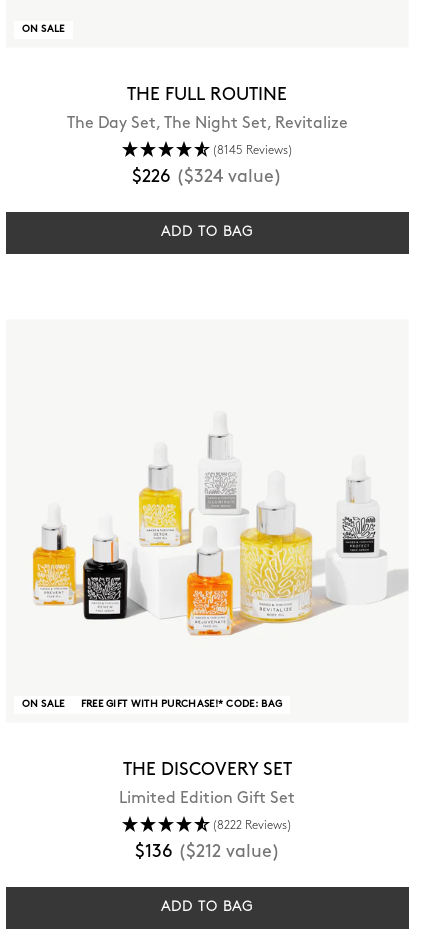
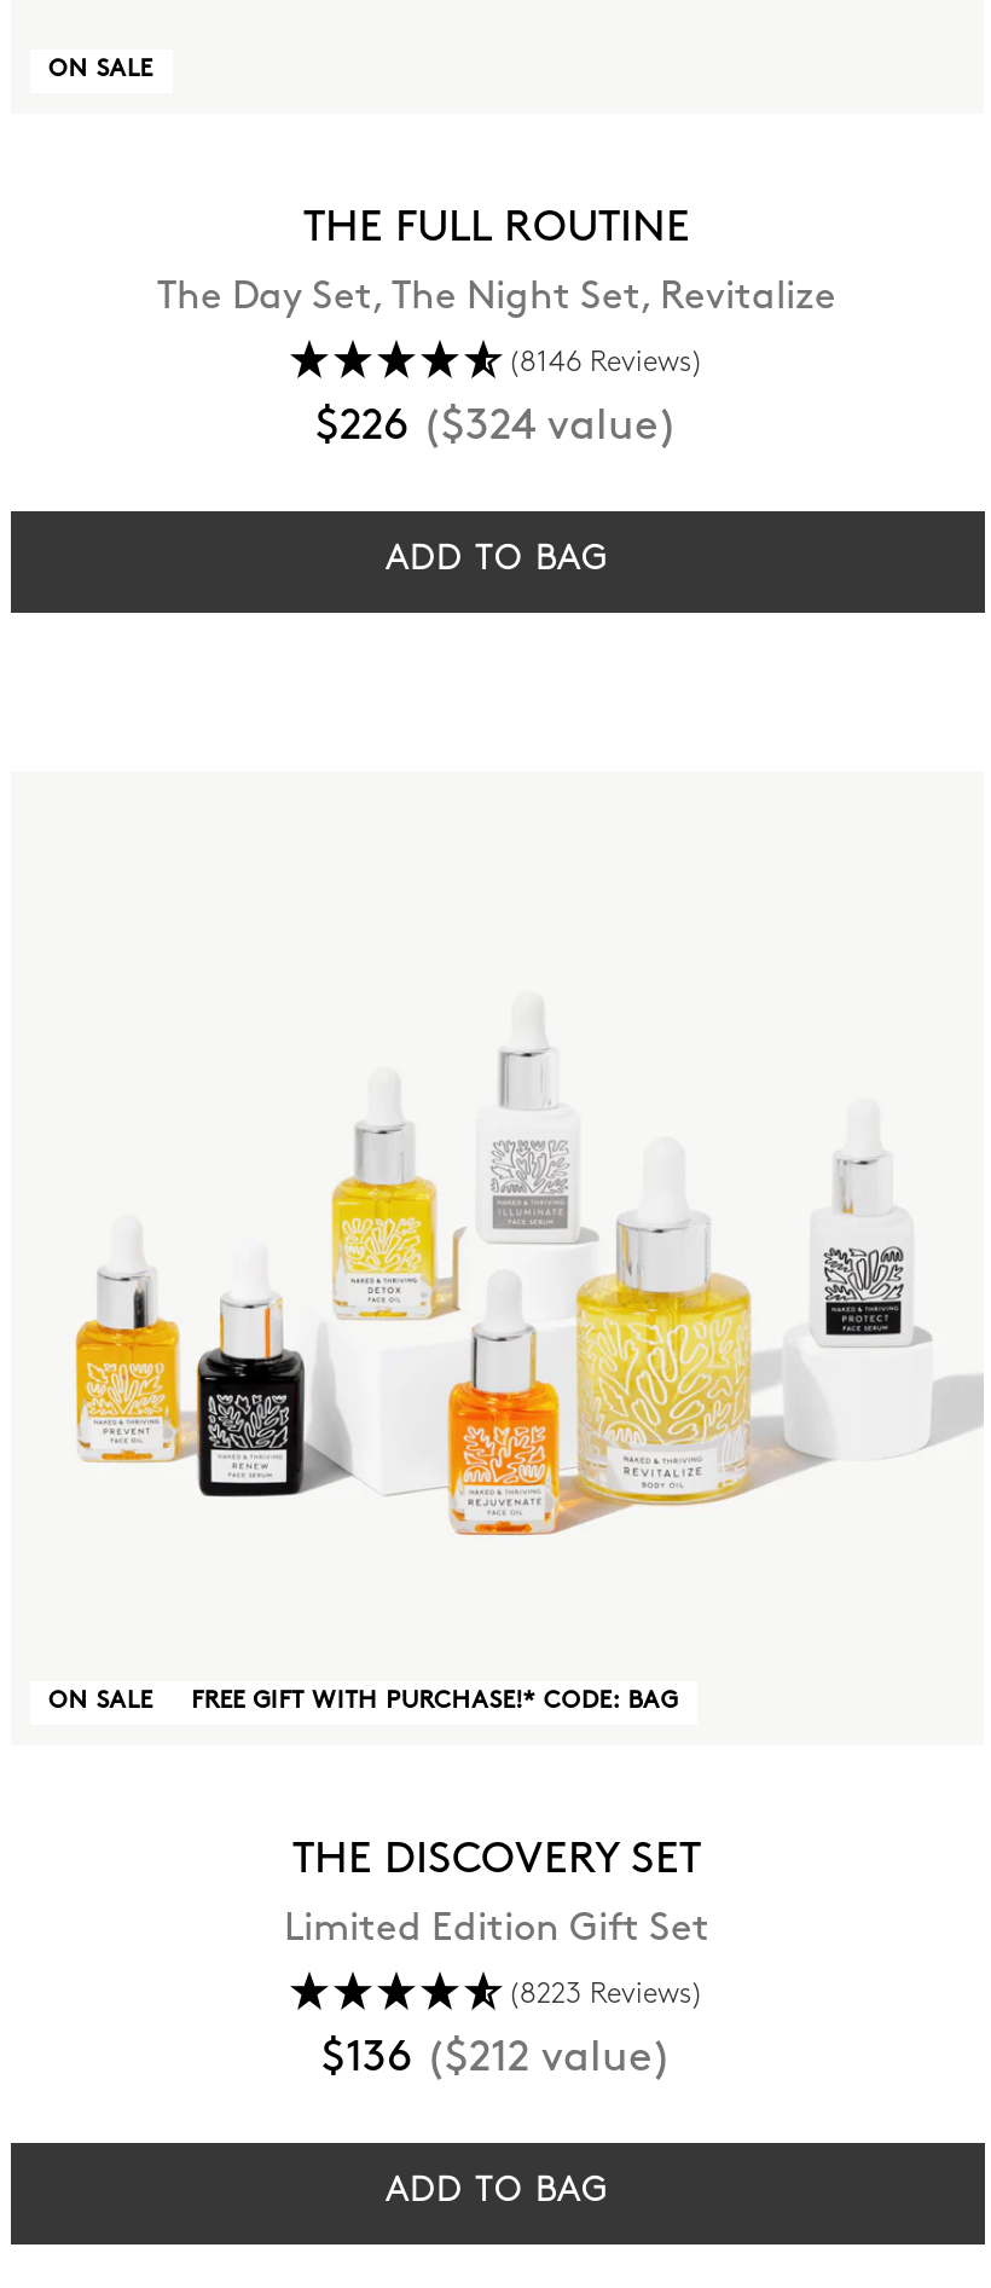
[211,145,292,157] (8145 Reviews) -> [508,349,703,378] (8146 Reviews)
[212,820,292,832] (8222 Reviews) -> [508,1981,703,2010] (8223 Reviews)

